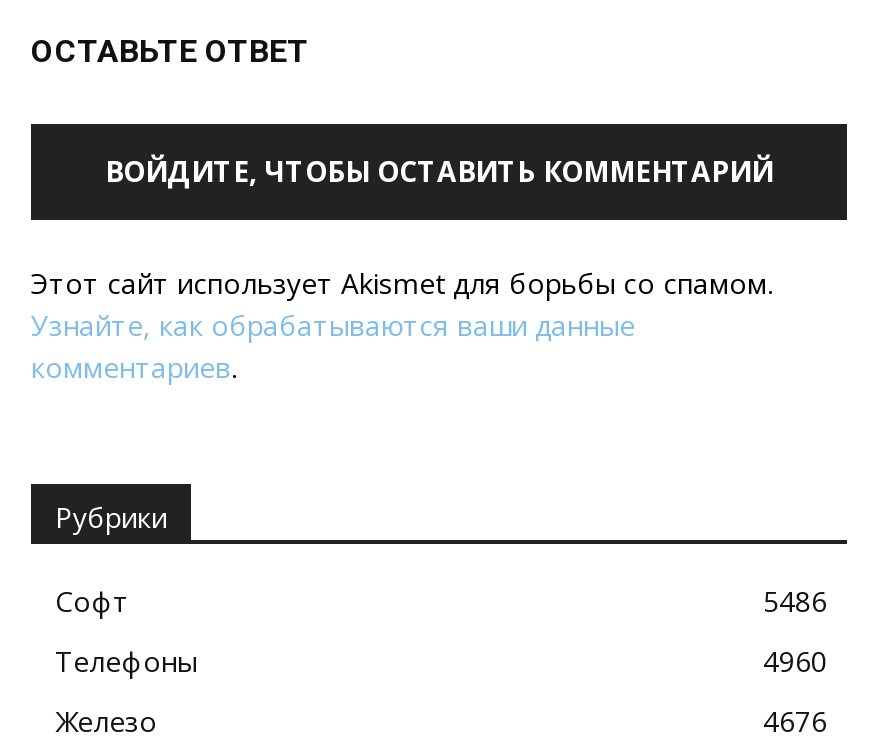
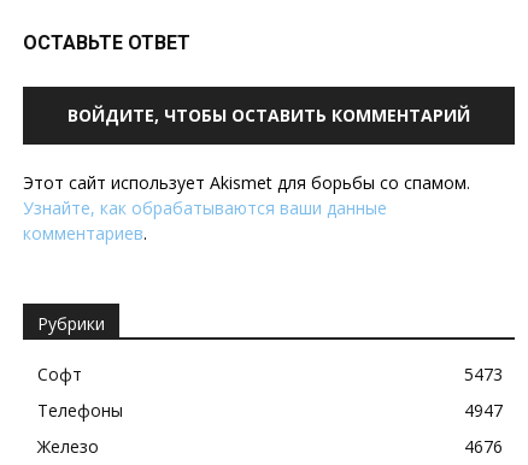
[763,582,827,620] 5486 -> [464,363,503,385] 5473
[763,642,827,680] 4960 -> [464,399,503,422] 4947

